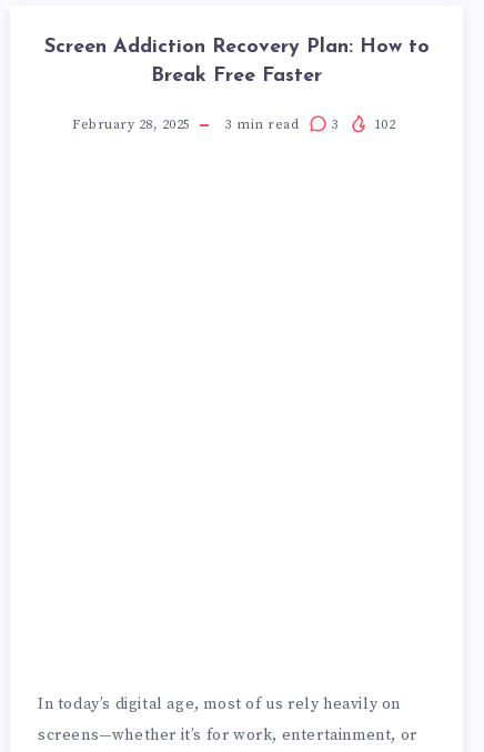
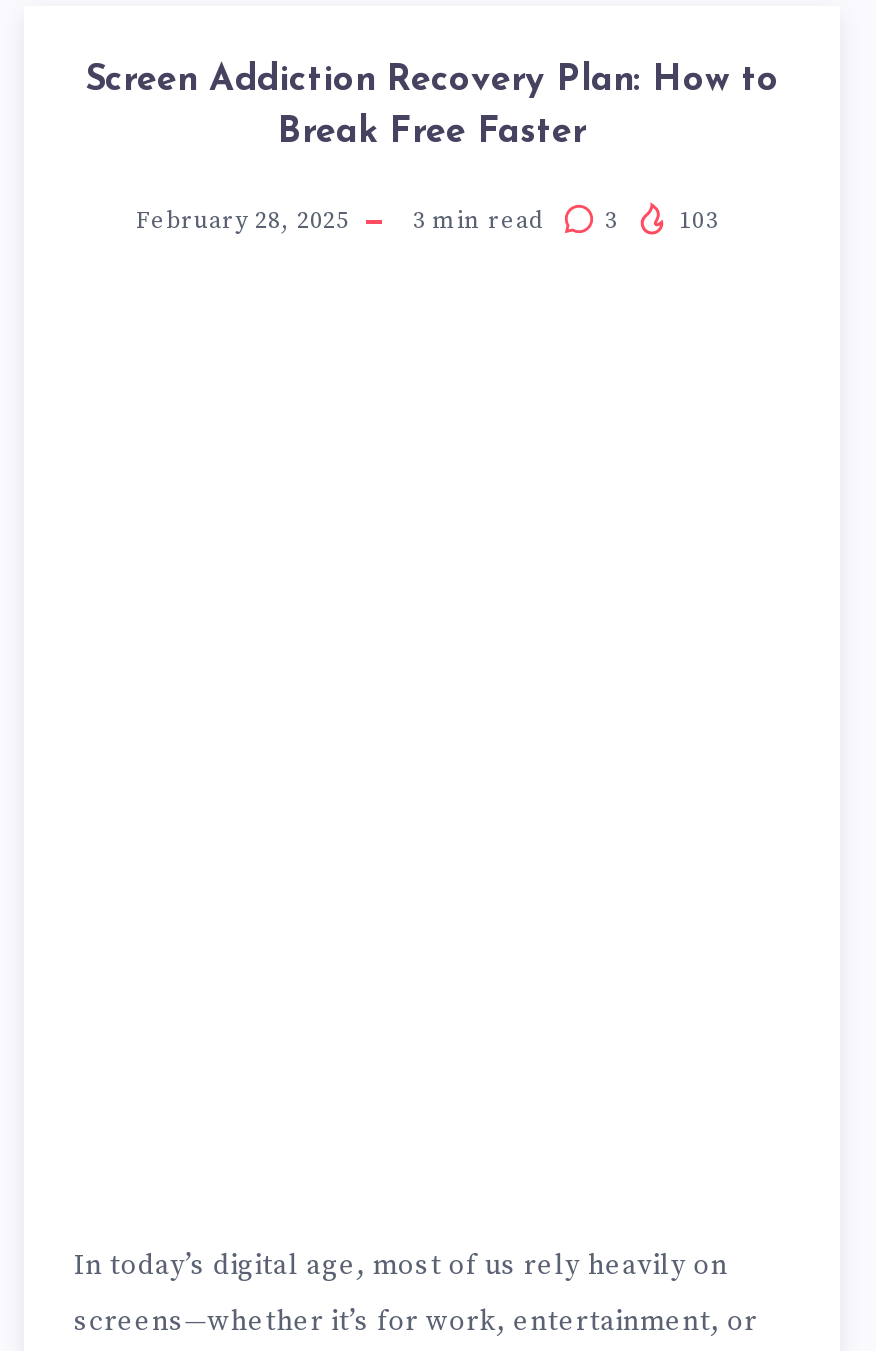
[225,116,395,133] 3 min read 3 102 -> [412,206,718,236] 3 min read 3 103

